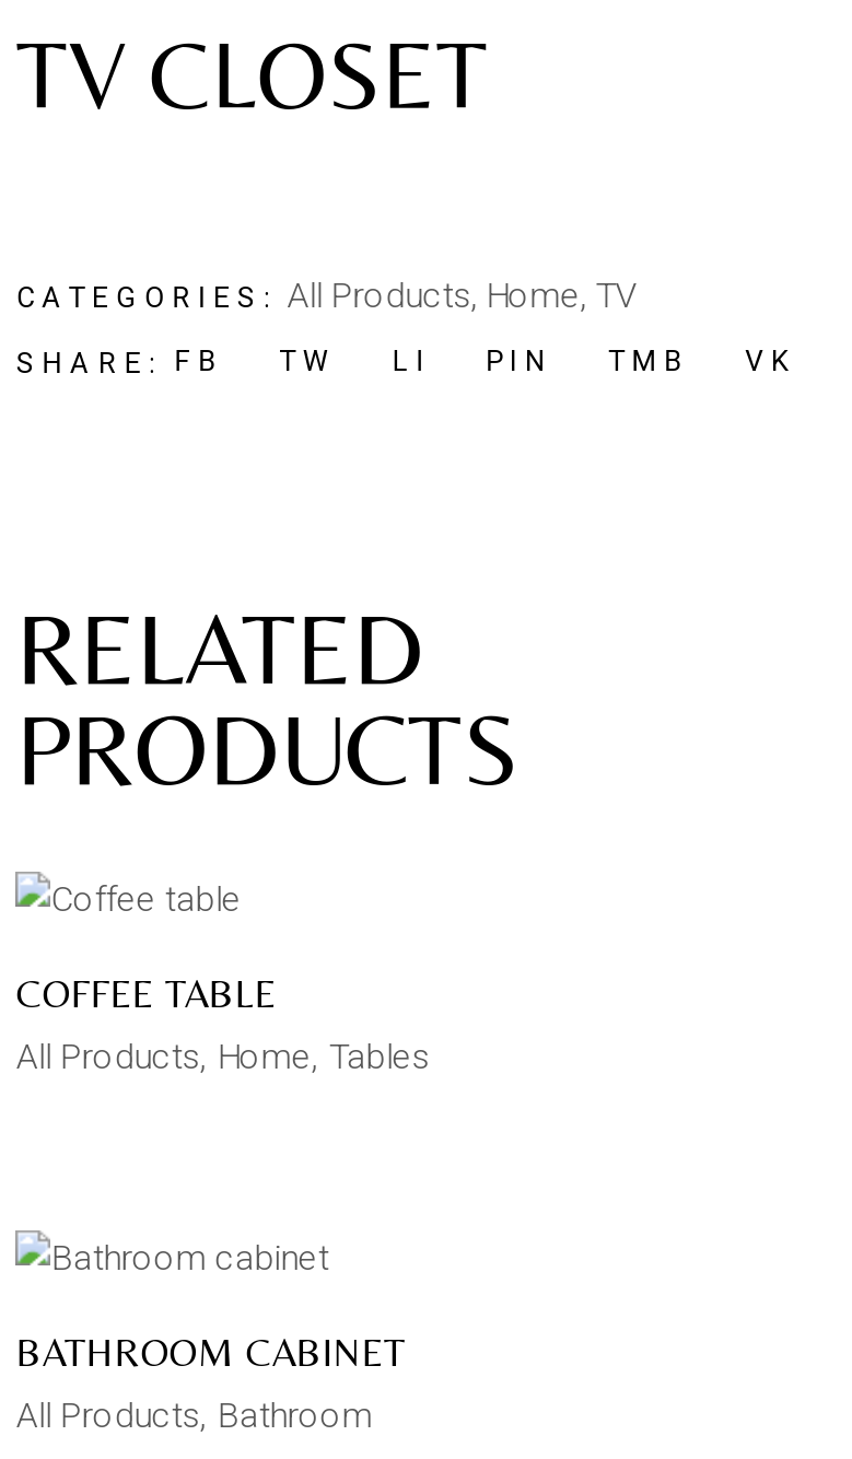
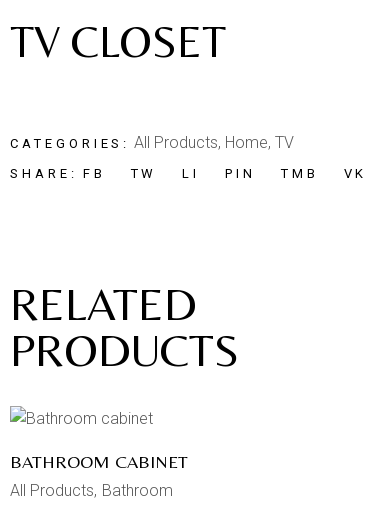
[16,969,429,1076] COFFEE TABLE | All Products Home Tables -> none

